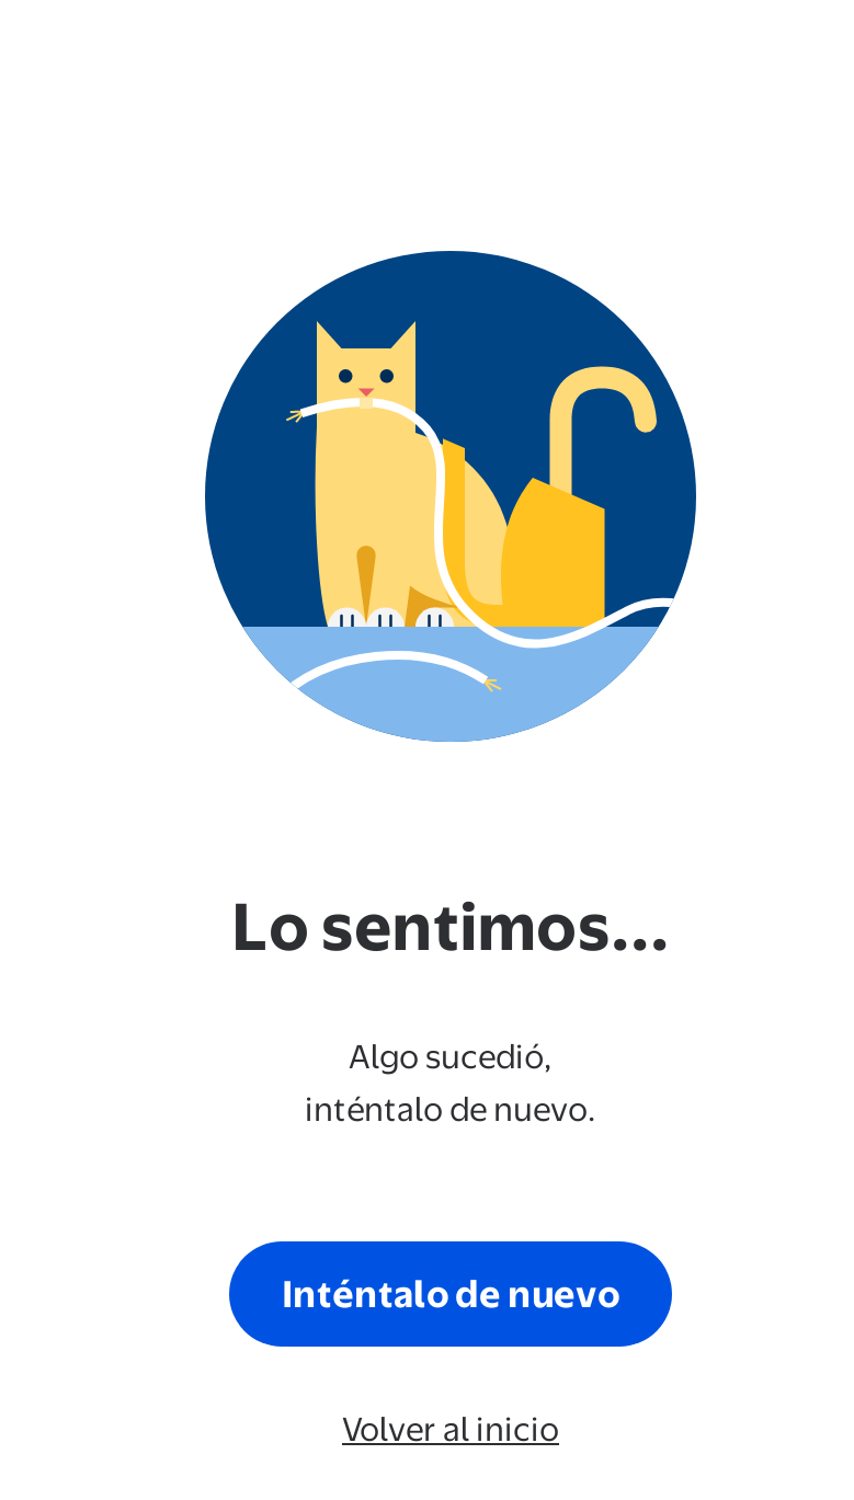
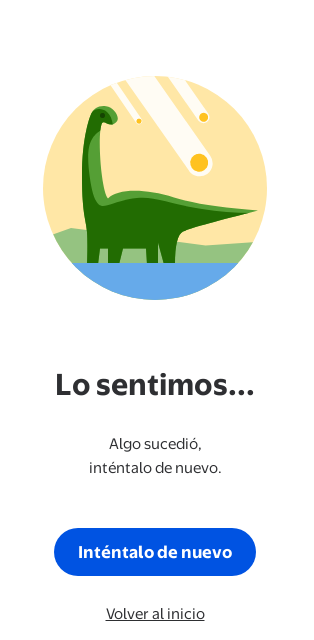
[203,249,698,694] [image] -> [43,76,267,277] [image]

